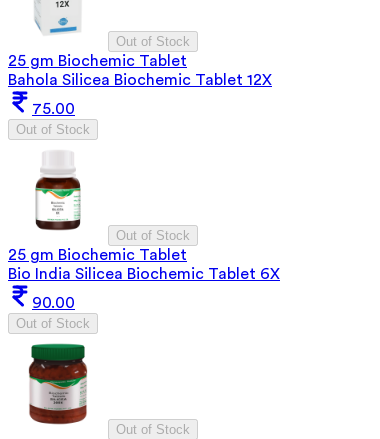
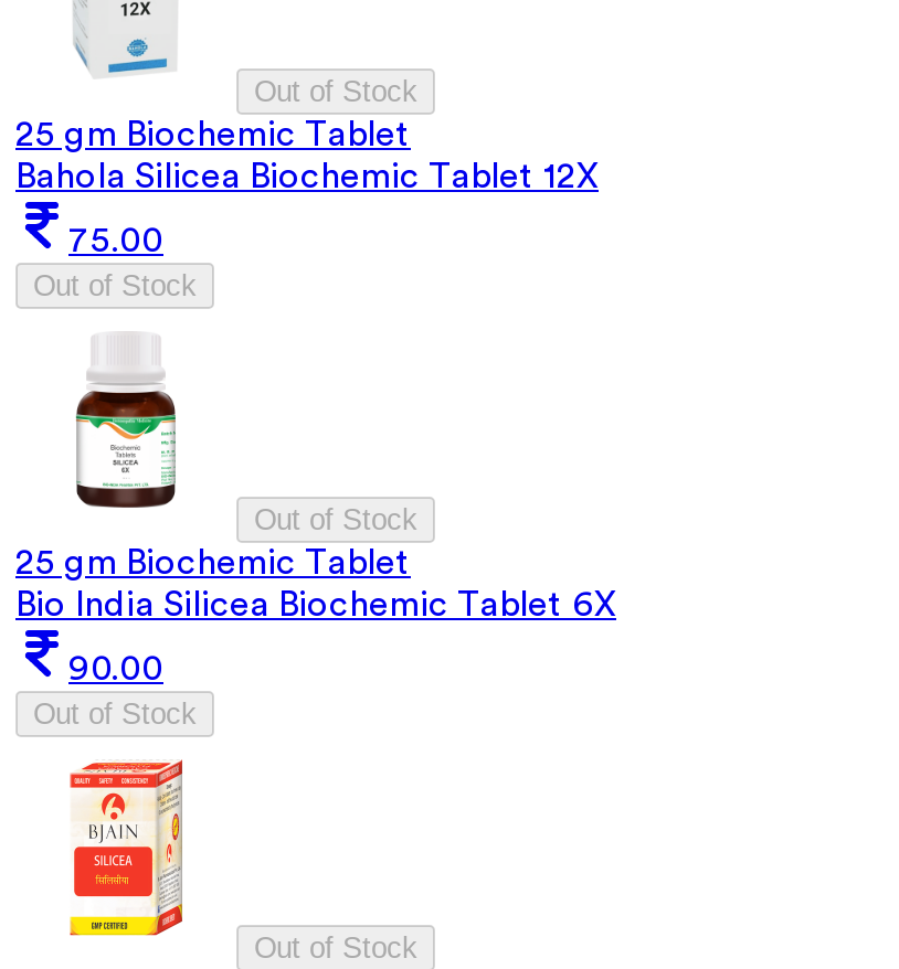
[28,343,88,425] [image] -> [62,759,190,938] [image]

